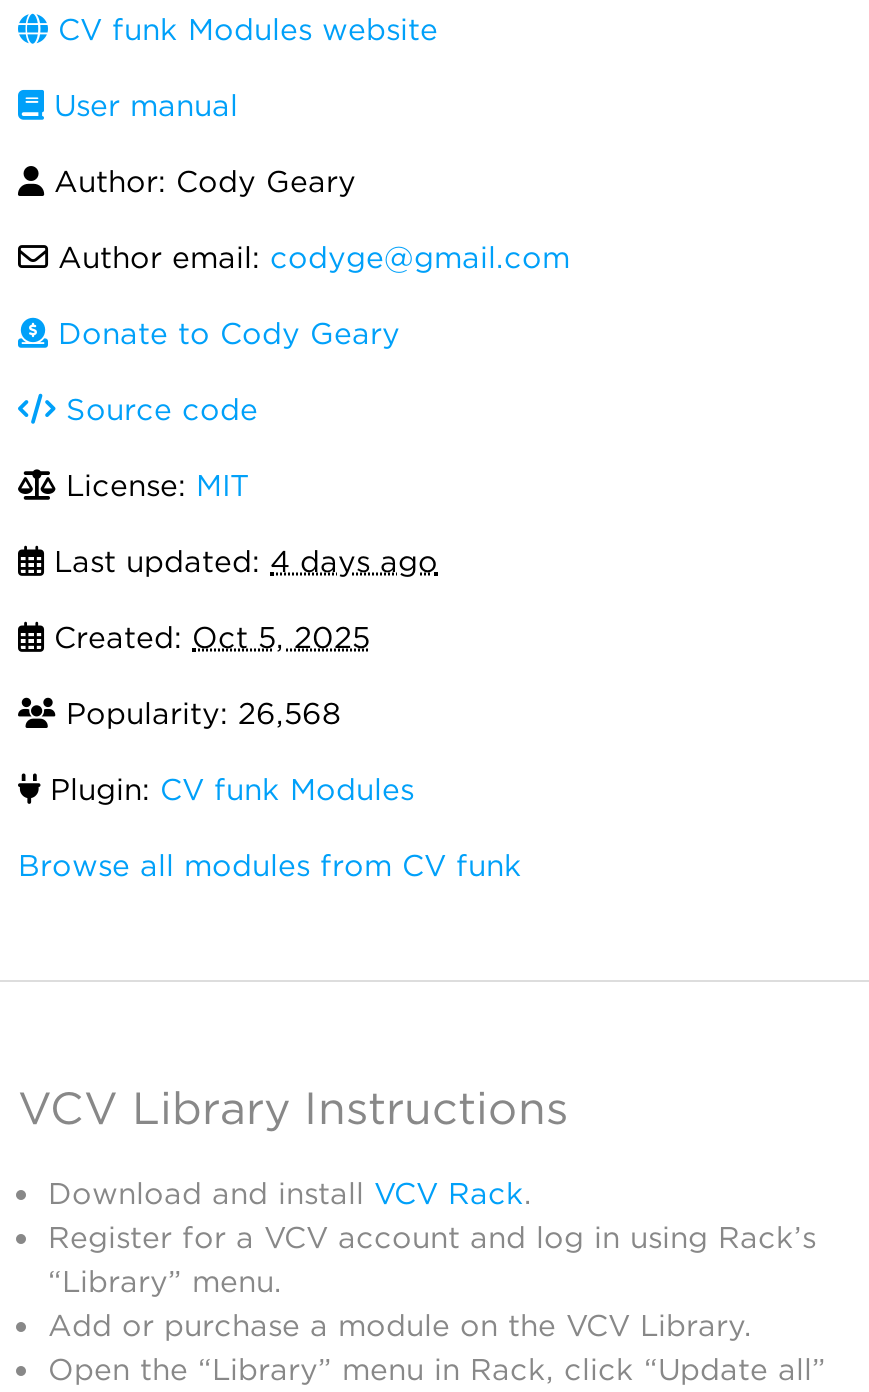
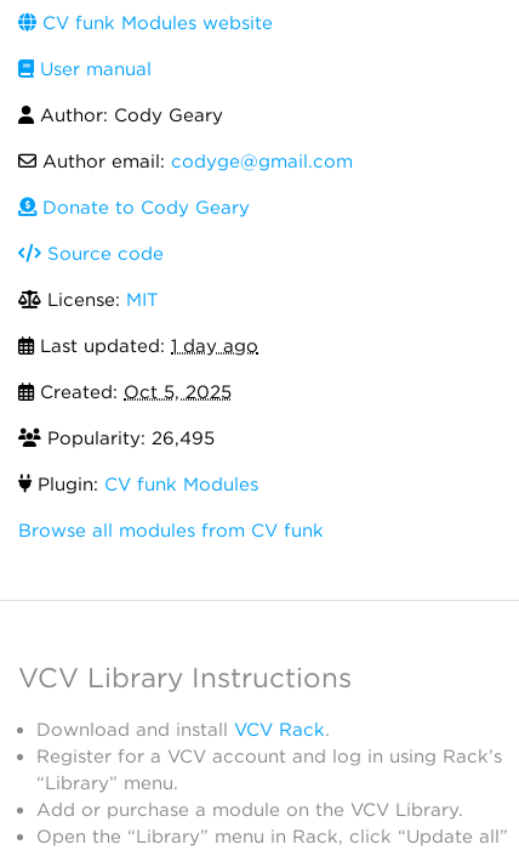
[44,544,438,580] Last updated: 4 days ago -> [34,335,258,357] Last updated: 1 day ago
[56,696,340,732] Popularity: 26,568 -> [41,427,215,449] Popularity: 26,495

